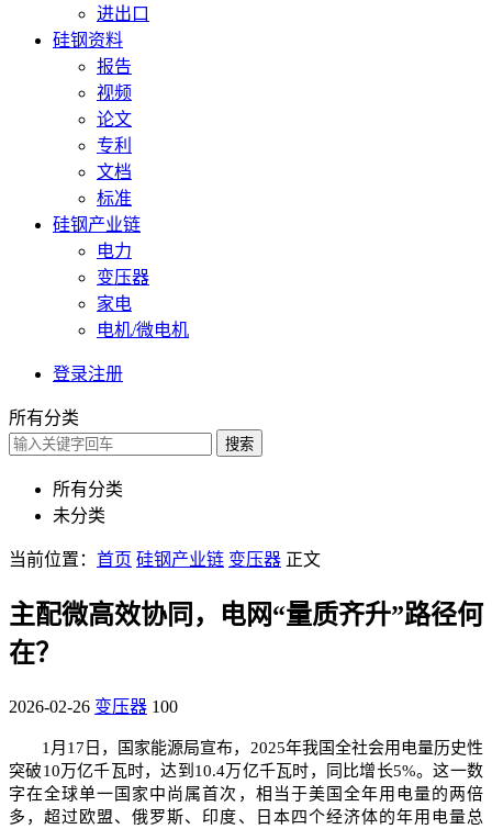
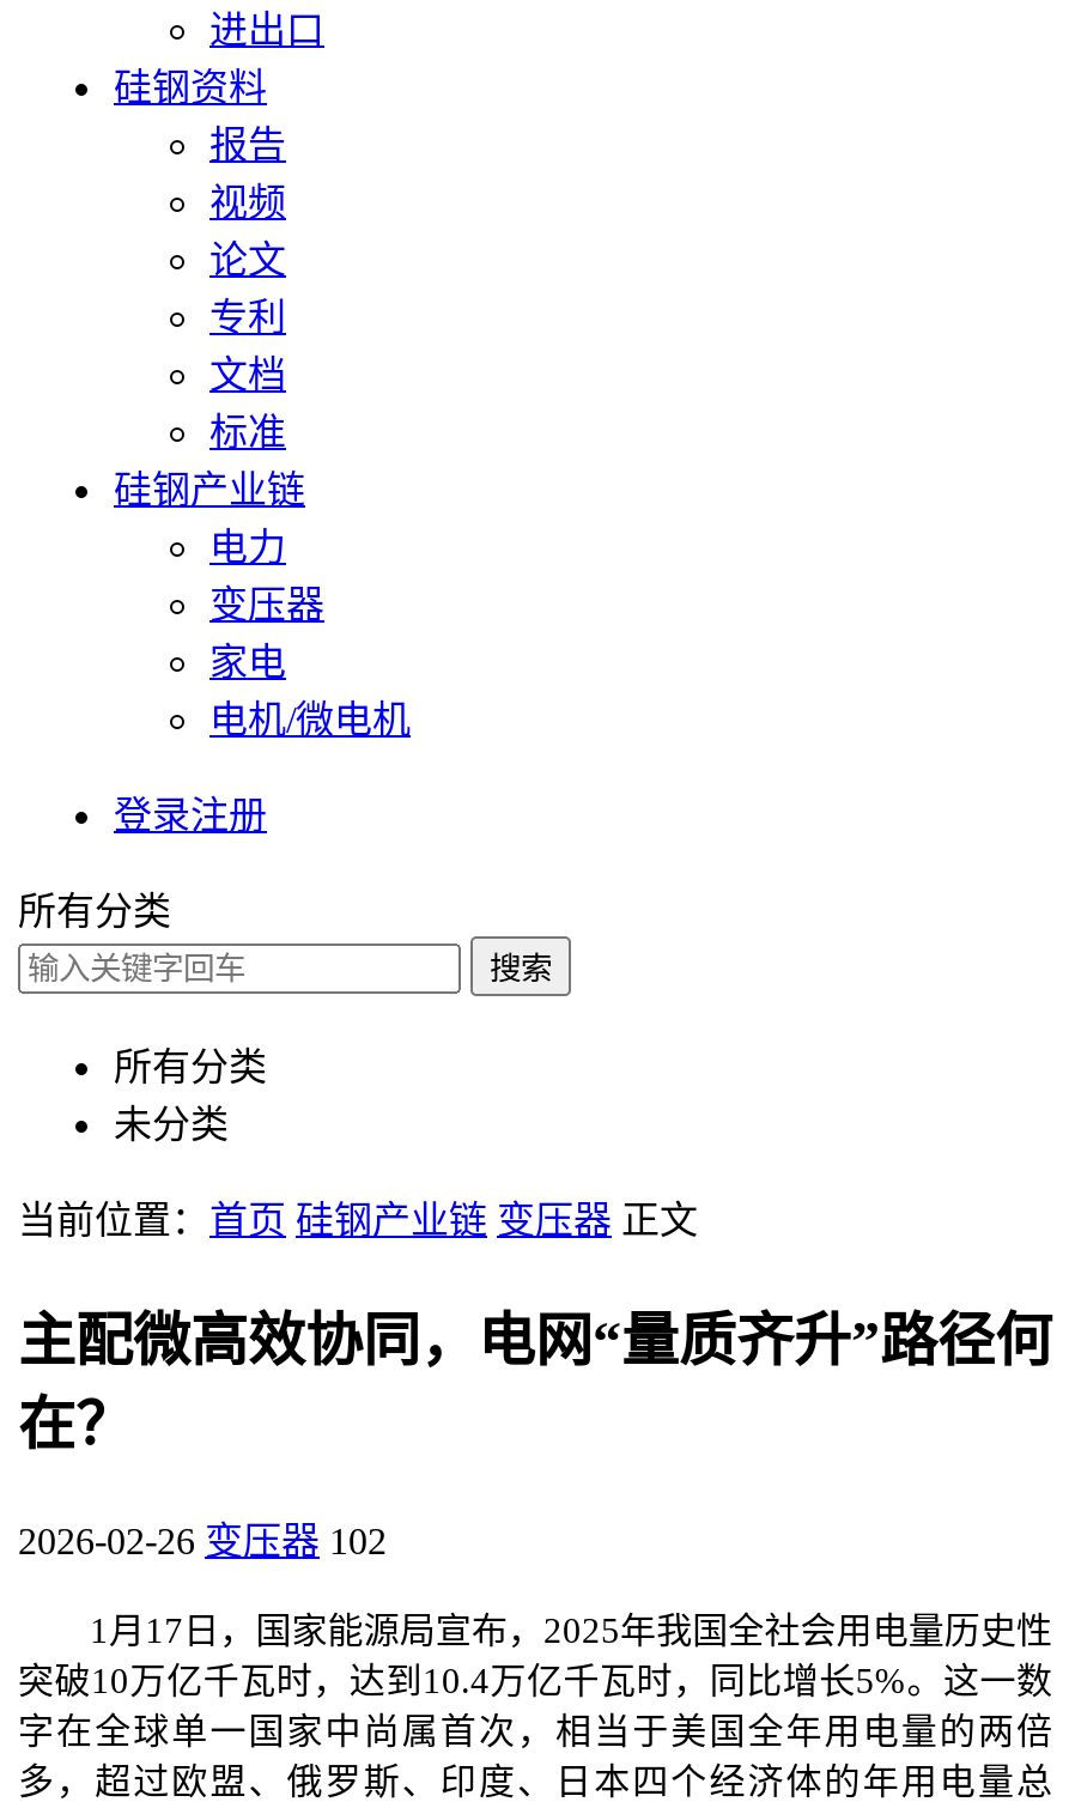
[9,697,178,716] 2026-02-26 变压器 100 -> [18,1520,387,1561] 2026-02-26 变压器 102

